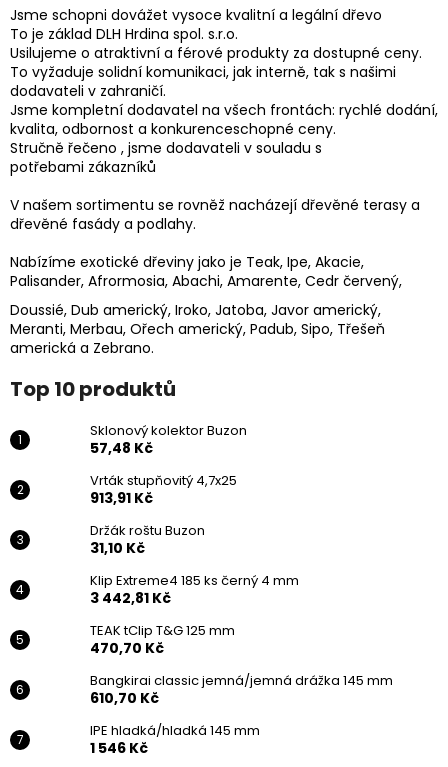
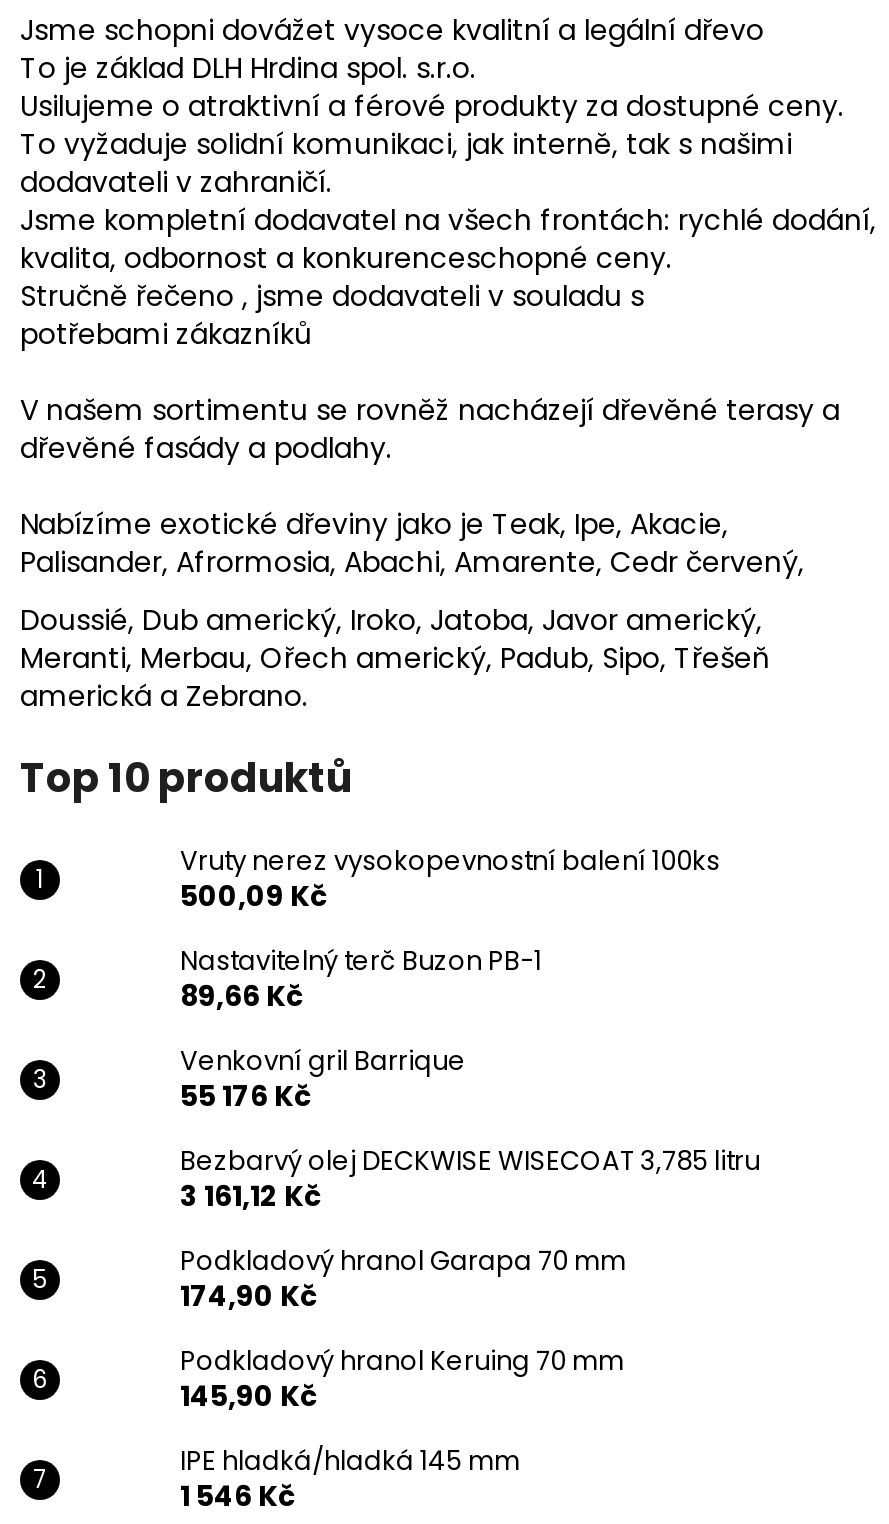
[90,421,247,458] Sklonový kolektor Buzon | 57,48 Kč -> [180,842,720,916] Vruty nerez vysokopevnostní balení 100ks | 500,09 Kč
[90,471,237,508] Vrták stupňovitý 4,7x25 | 913,91 Kč -> [180,942,542,1016] Nastavitelný terč Buzon PB-1 | 89,66 Kč
[90,521,205,558] Držák roštu Buzon | 31,10 Kč -> [180,1042,466,1116] Venkovní gril Barrique | 55 176 Kč
[90,571,299,608] Klip Extreme4 185 ks černý 4 mm | 3 442,81 Kč -> [180,1142,760,1216] Bezbarvý olej DECKWISE WISECOAT 3,785 litru | 3 161,12 Kč
[90,621,235,658] TEAK tClip T&G 125 mm | 470,70 Kč -> [180,1242,626,1316] Podkladový hranol Garapa 70 mm | 174,90 Kč
[90,671,393,708] Bangkirai classic jemná/jemná drážka 145 mm | 610,70 Kč -> [180,1342,624,1416] Podkladový hranol Keruing 70 mm | 145,90 Kč

